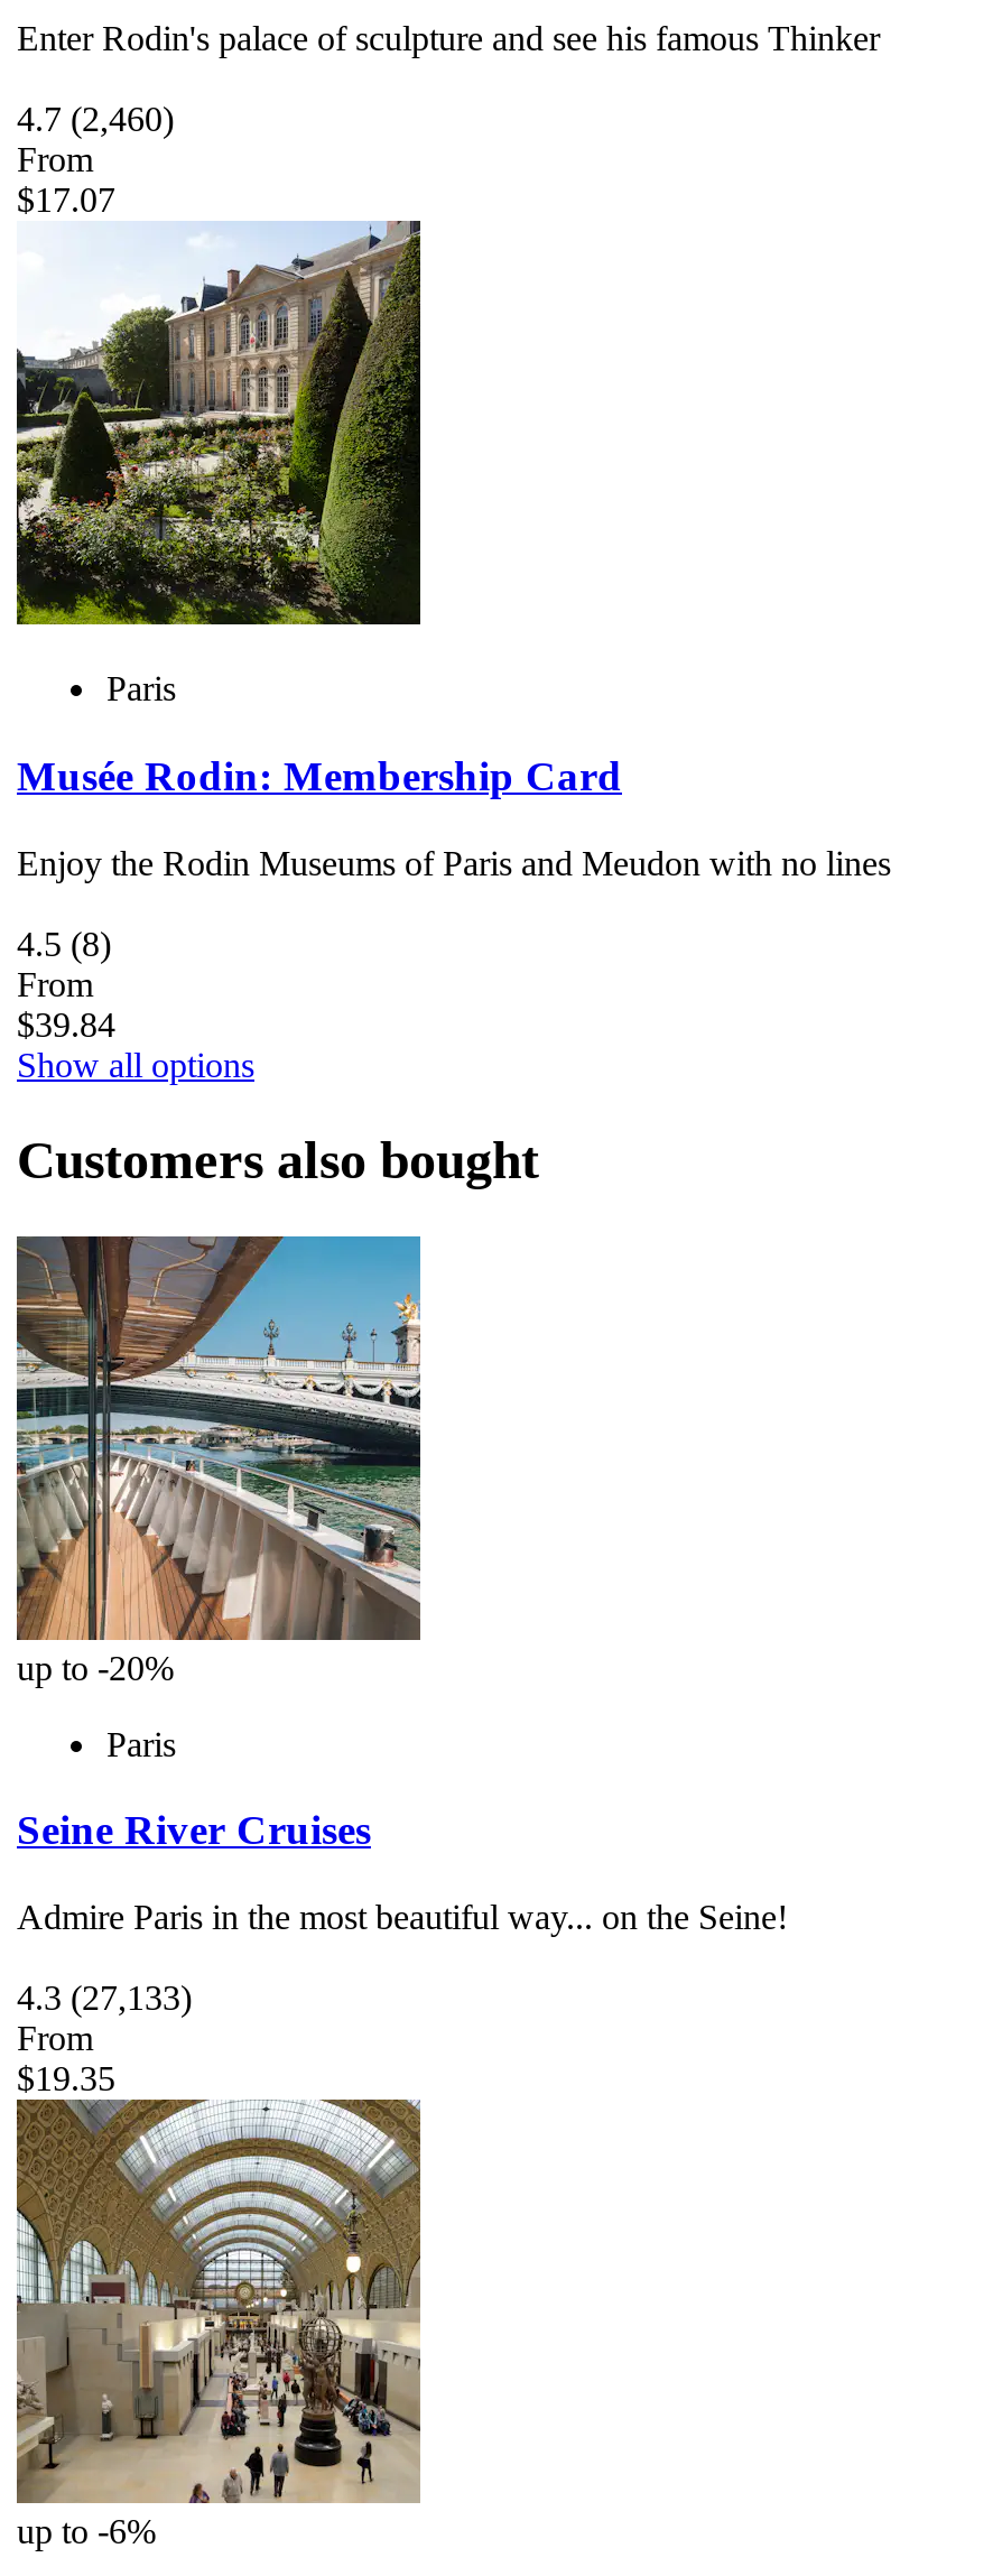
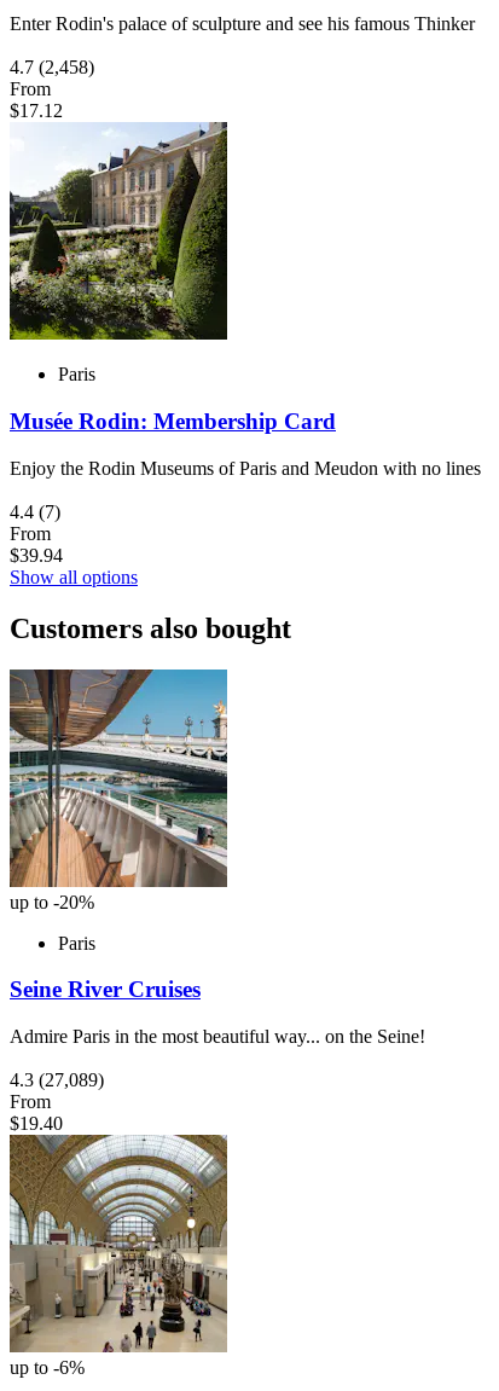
[17,101,174,139] 4.7 (2,460) -> [10,57,94,78] 4.7 (2,458)
[17,181,115,219] $17.07 -> [10,101,63,121] $17.12
[17,924,111,962] 4.5 (8) -> [10,501,60,522] 4.4 (7)
[17,1005,115,1043] $39.84 -> [10,545,63,565] $39.94
[17,1979,192,2017] 4.3 (27,133) -> [10,1070,104,1090] 4.3 (27,089)
[17,2059,115,2098] $19.35 -> [10,1113,63,1134] $19.40

